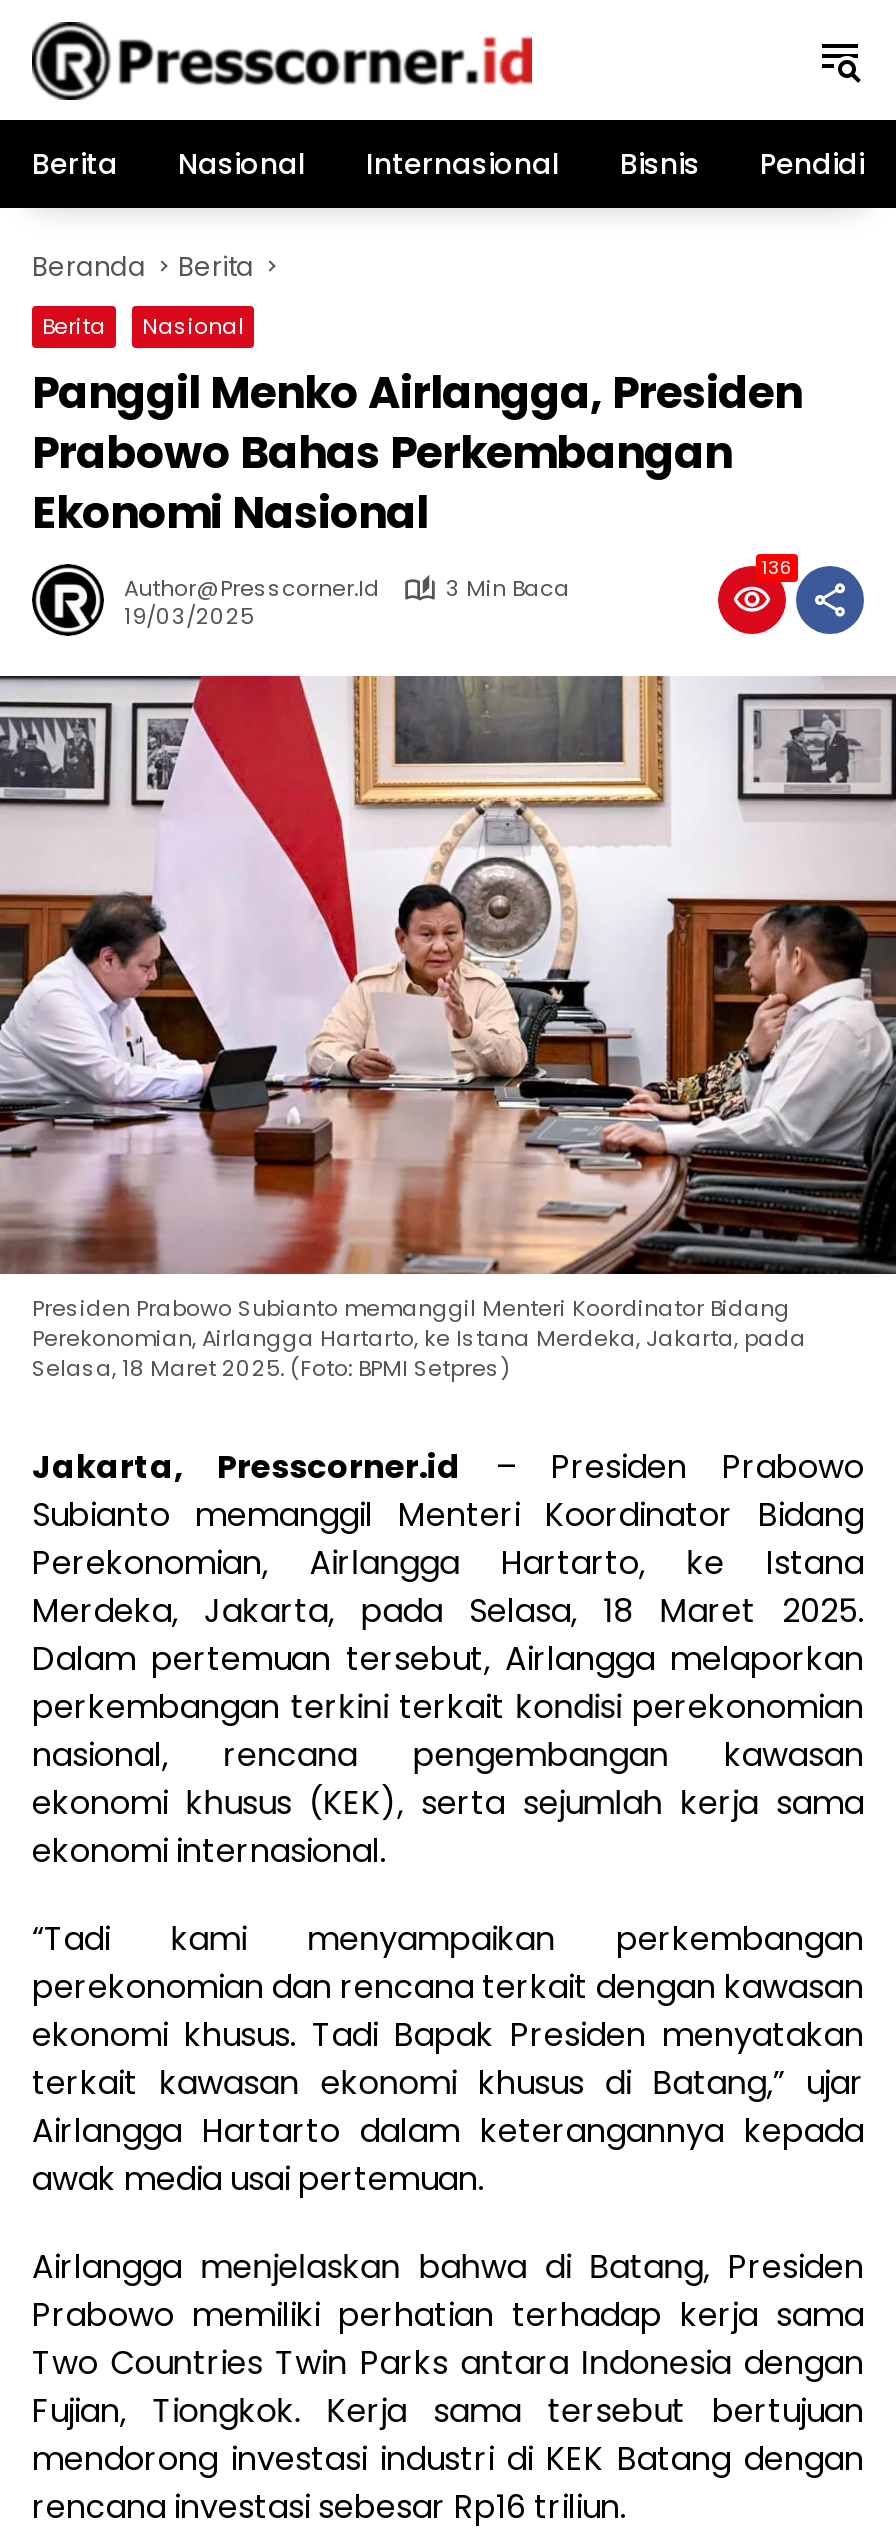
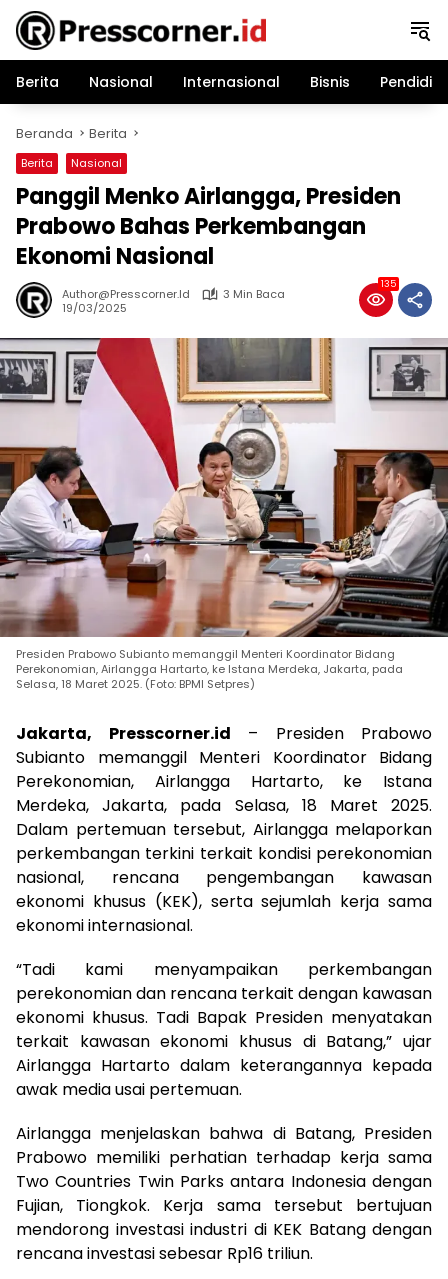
[762,556,792,580] 136 -> [381,278,396,290] 135

